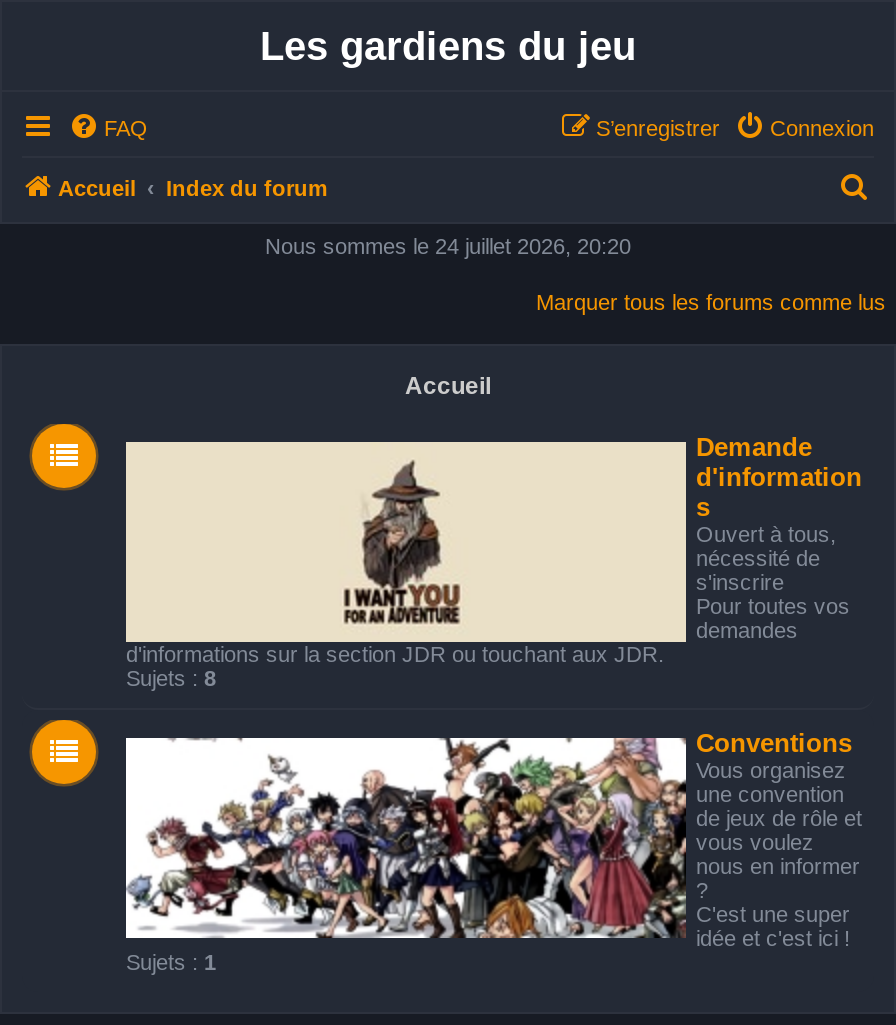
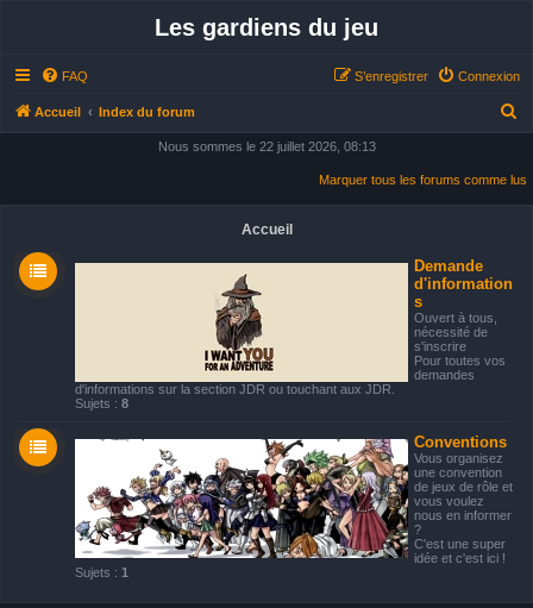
[265,234,631,258] Nous sommes le 24 juillet 2026, 20:20 -> [158,139,375,153] Nous sommes le 22 juillet 2026, 08:13

